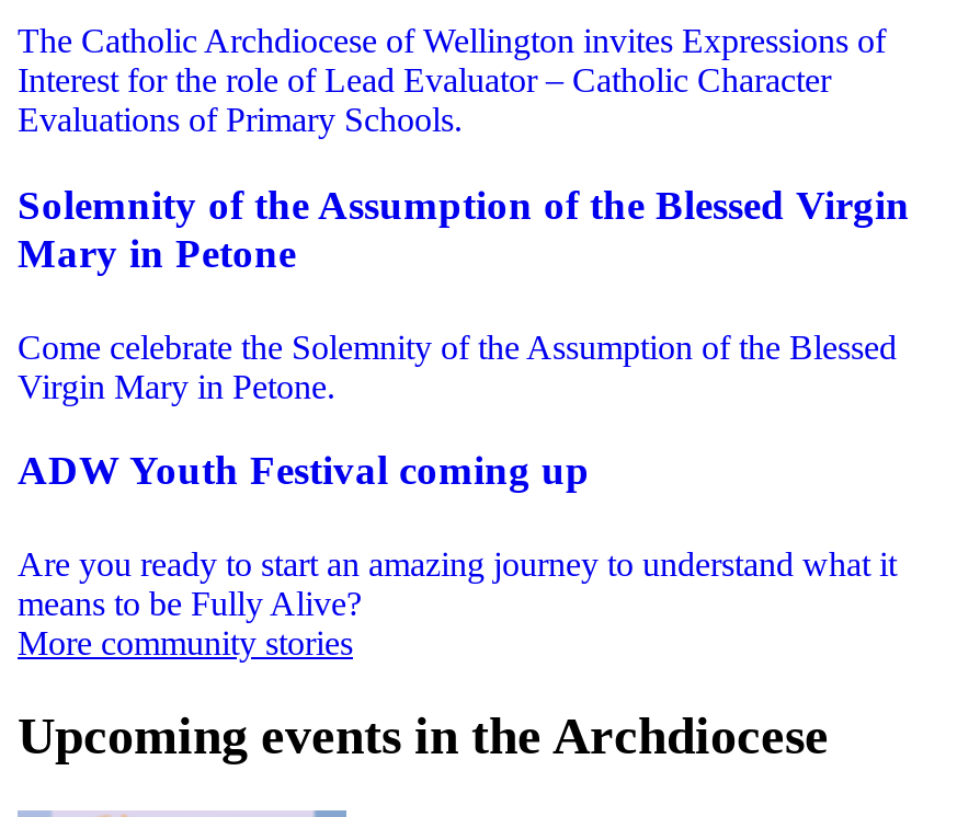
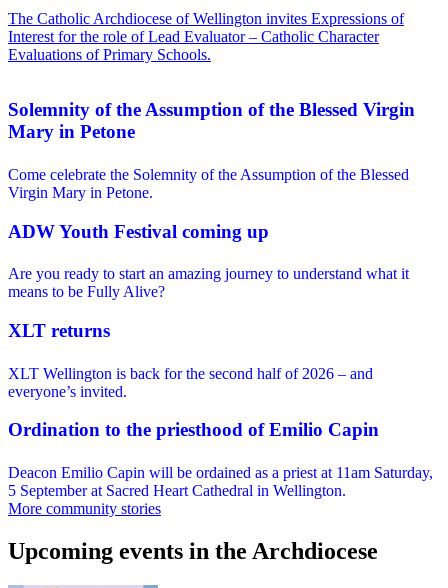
none -> [8,320,433,499] XLT returns | XLT Wellington is back for the second half of 2026 – and | everyone’s invited. | Ordination to the priesthood of Emilio Capin | Deacon Emilio Capin will be ordained as a priest at 11am Saturday, | 5 September at Sacred Heart Cathedral in Wellington.

